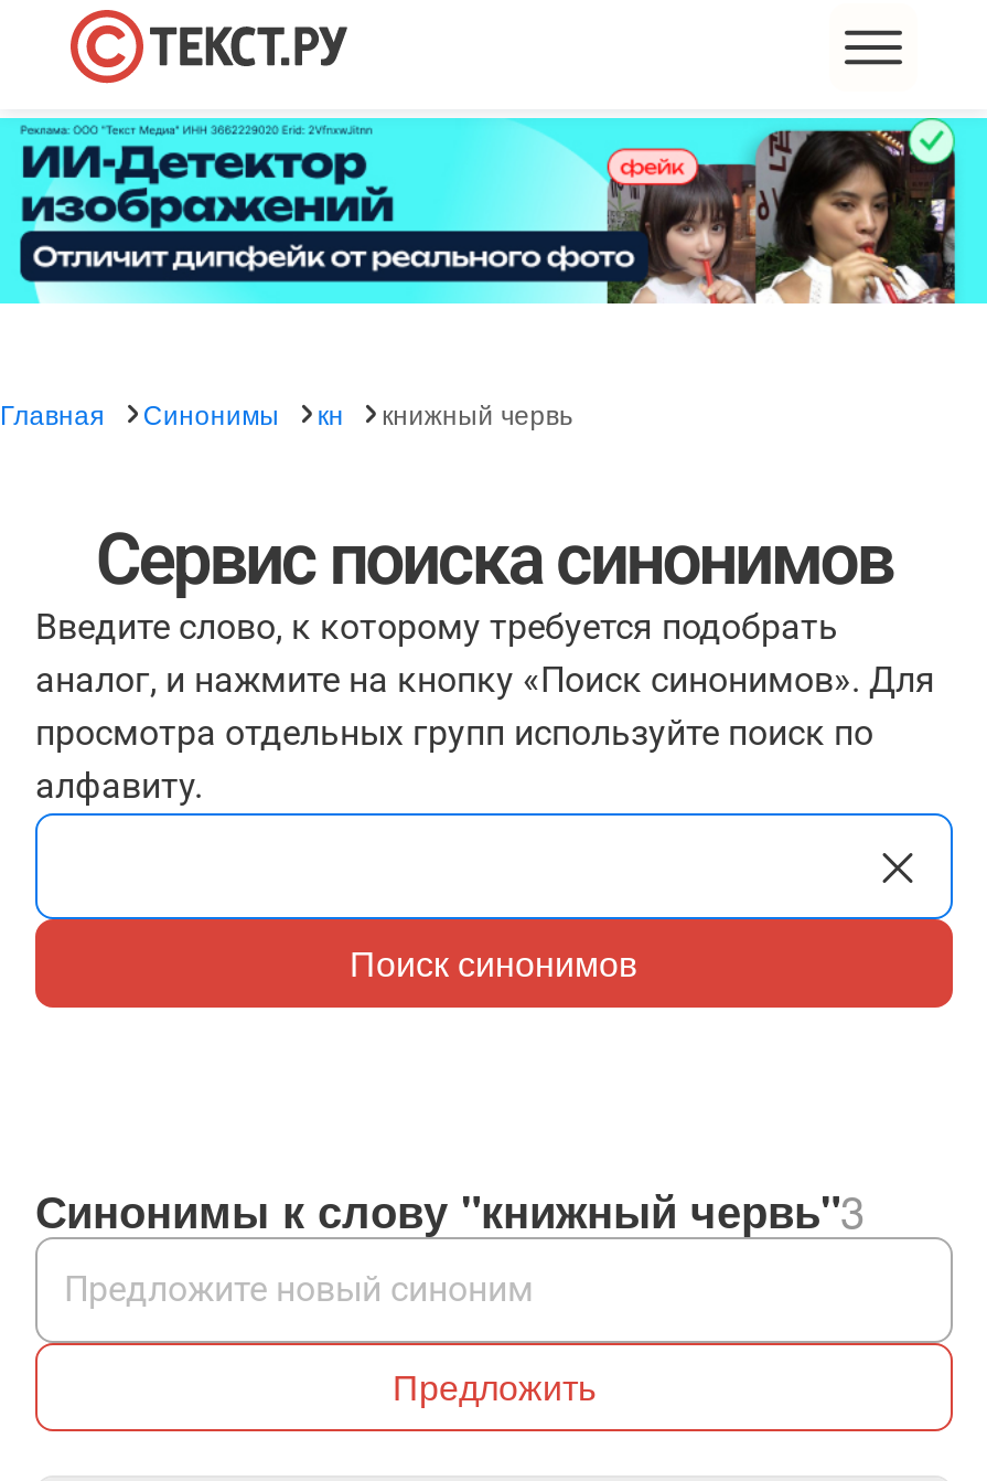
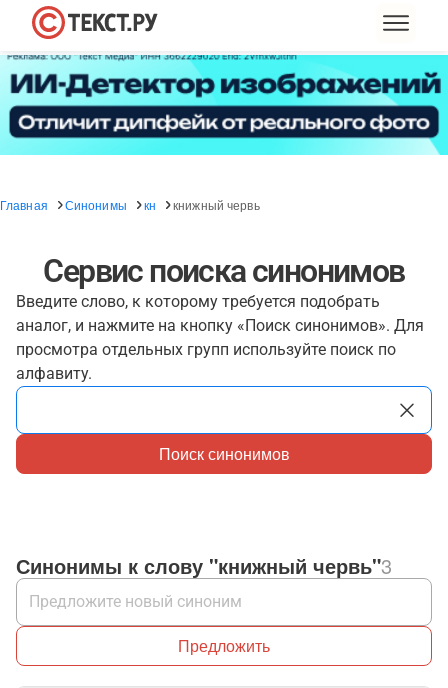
[7,118,968,306] [image] -> [3,54,442,156] [image]

